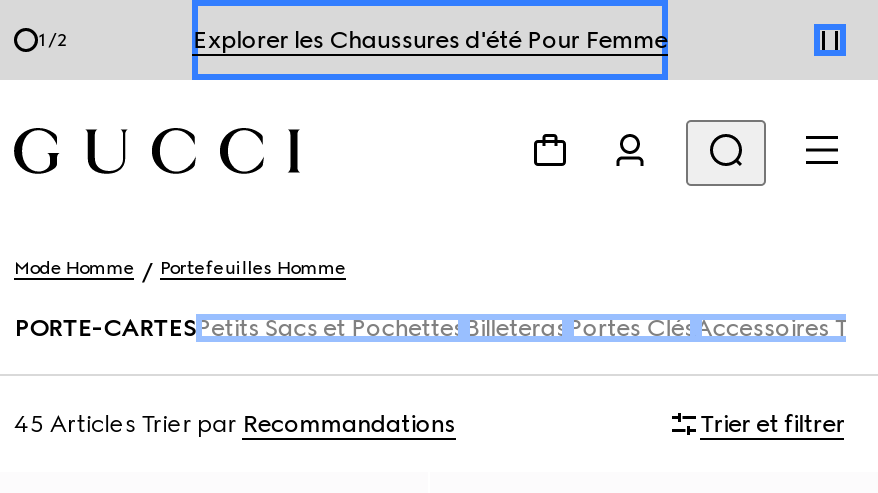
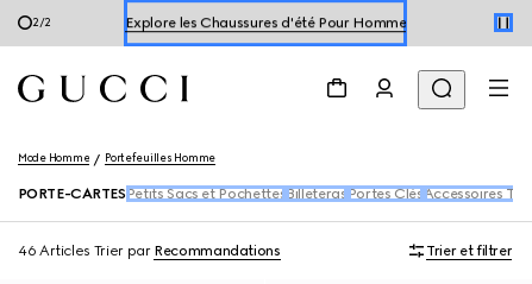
[14,410,455,438] 45 Articles Trier par Recommandations -> [18,242,281,259] 46 Articles Trier par Recommandations

